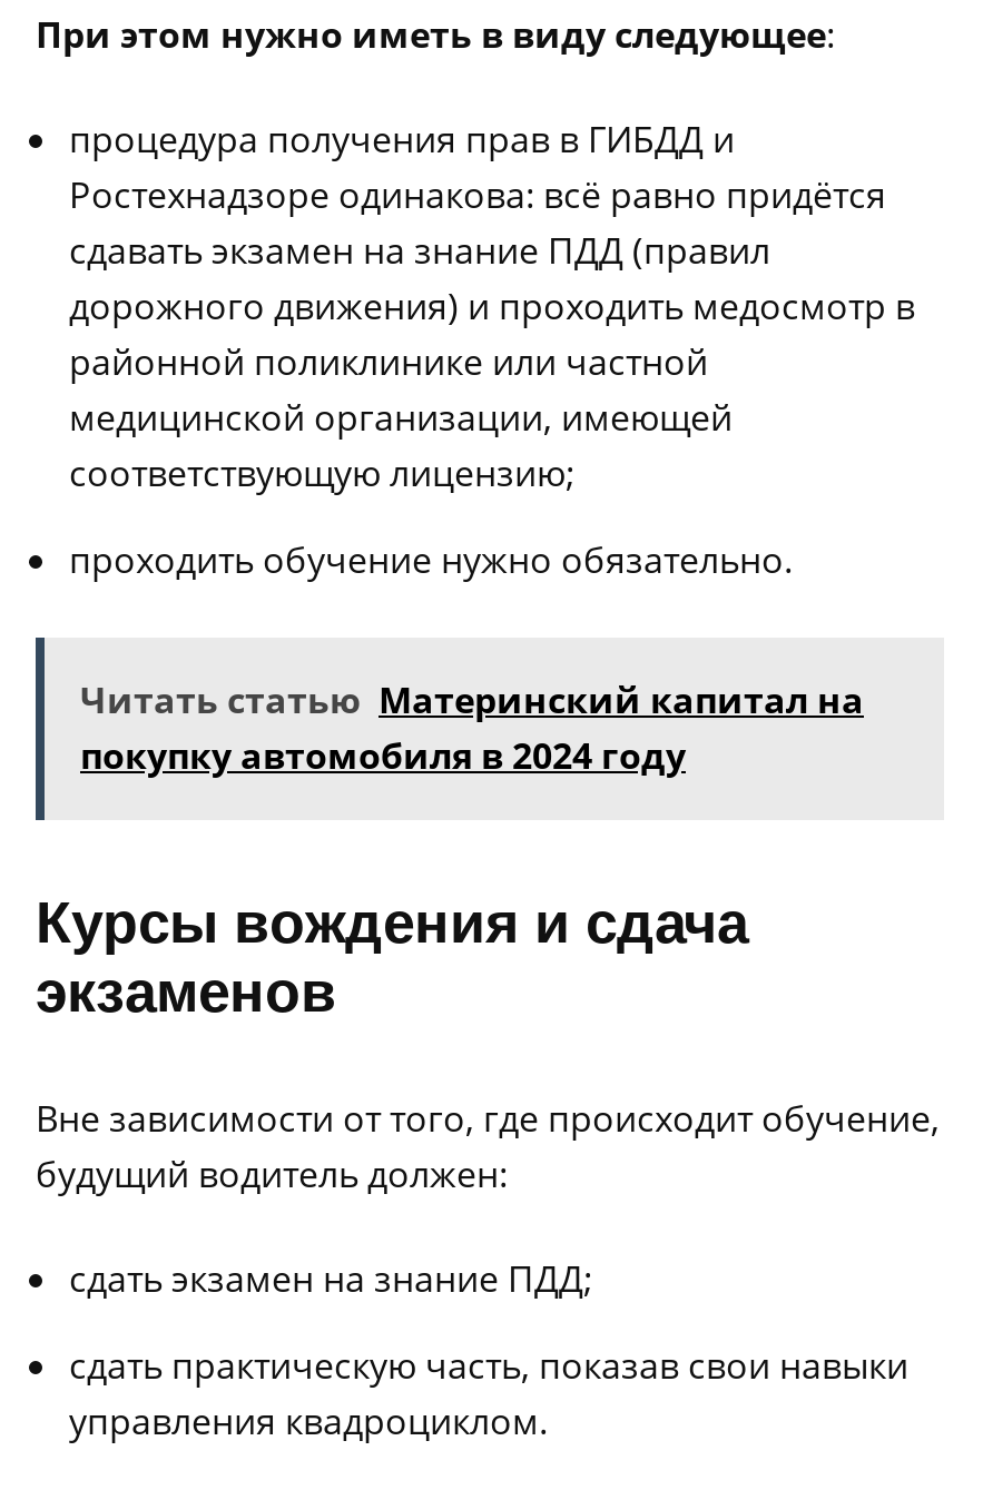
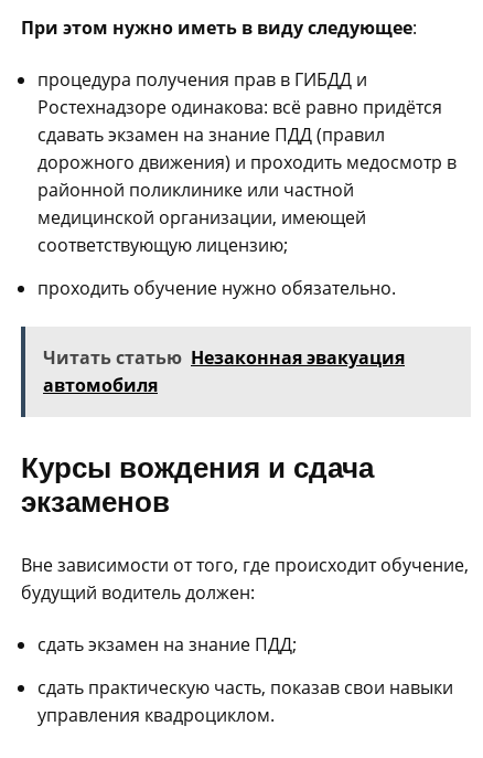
[80,676,864,781] Читать статью Материнский капитал на | покупку автомобиля в 2024 году -> [43,346,405,398] Читать статью Незаконная эвакуация | автомобиля

